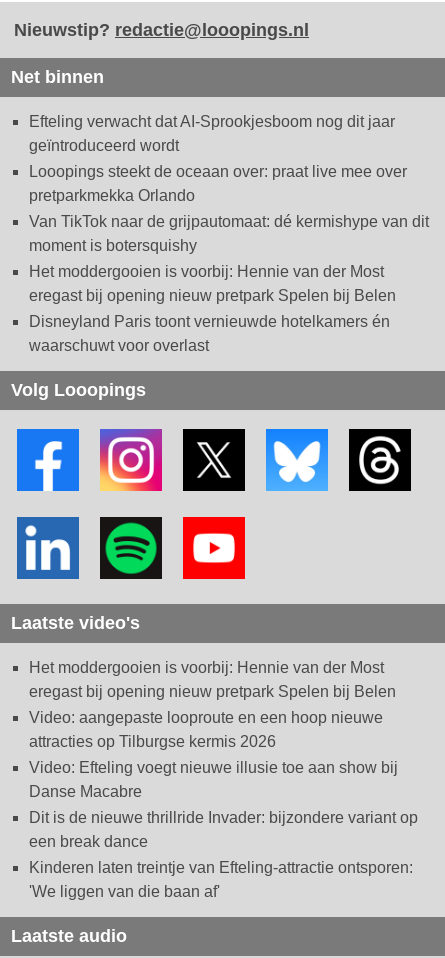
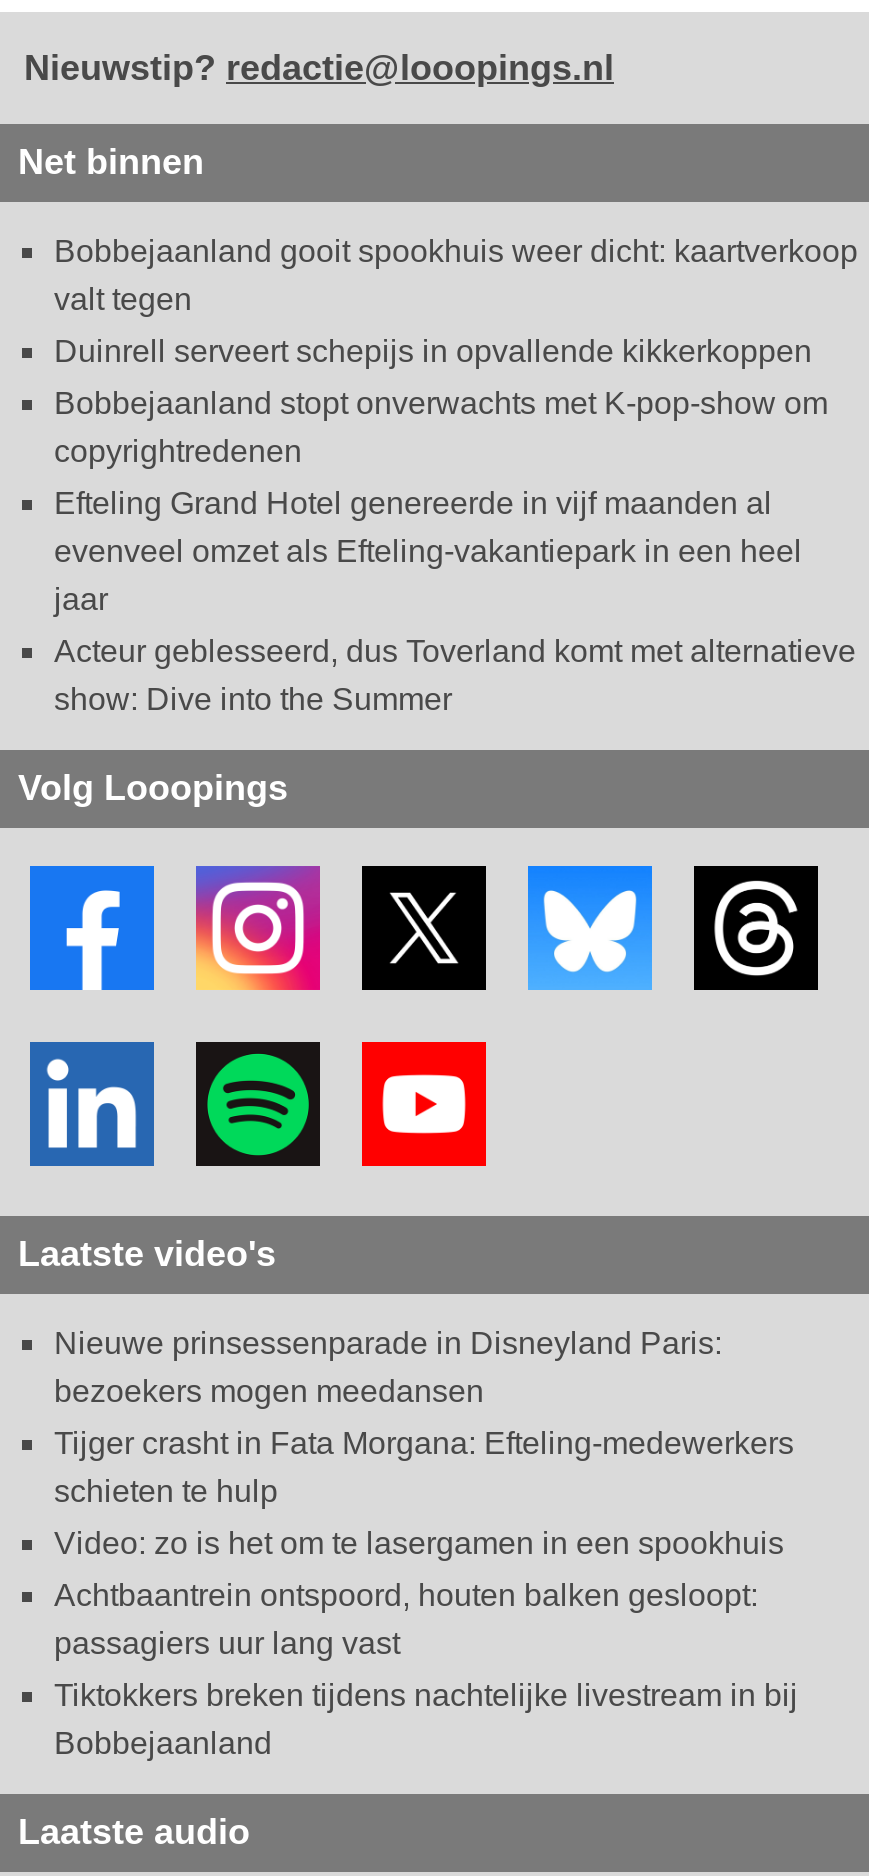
[29,112,395,153] Efteling verwacht dat AI-Sprookjesboom nog dit jaar | geïntroduceerd wordt -> [54,233,858,315] Bobbejaanland gooit spookhuis weer dicht: kaartverkoop | valt tegen
[29,162,407,203] Looopings steekt de oceaan over: praat live mee over | pretparkmekka Orlando -> [54,333,812,367] Duinrell serveert schepijs in opvallende kikkerkoppen
[29,212,429,253] Van TikTok naar de grijpautomaat: dé kermishype van dit | moment is botersquishy -> [54,385,828,467] Bobbejaanland stopt onverwachts met K-pop-show om | copyrightredenen
[29,262,396,303] Het moddergooien is voorbij: Hennie van der Most | eregast bij opening nieuw pretpark Spelen bij Belen -> [54,485,802,615] Efteling Grand Hotel genereerde in vijf maanden al | evenveel omzet als Efteling-vakantiepark in een heel | jaar
[29,312,390,353] Disneyland Paris toont vernieuwde hotelkamers én | waarschuwt voor overlast -> [54,633,856,715] Acteur geblesseerd, dus Toverland komt met alternatieve | show: Dive into the Summer
[29,659,396,700] Het moddergooien is voorbij: Hennie van der Most | eregast bij opening nieuw pretpark Spelen bij Belen -> [54,1327,722,1409] Nieuwe prinsessenparade in Disneyland Paris: | bezoekers mogen meedansen
[29,709,383,750] Video: aangepaste looproute en een hoop nieuwe | attracties op Tilburgse kermis 2026 -> [54,1427,794,1509] Tijger crasht in Fata Morgana: Efteling-medewerkers | schieten te hulp
[29,759,398,800] Video: Efteling voegt nieuwe illusie toe aan show bij | Danse Macabre -> [54,1527,784,1561] Video: zo is het om te lasergamen in een spookhuis
[29,809,418,850] Dit is de nieuwe thrillride Invader: bijzondere variant op | een break dance -> [54,1579,758,1661] Achtbaantrein ontspoord, houten balken gesloopt: | passagiers uur lang vast
[29,859,413,900] Kinderen laten treintje van Efteling-attractie ontsporen: | 'We liggen van die baan af' -> [54,1679,798,1761] Tiktokkers breken tijdens nachtelijke livestream in bij | Bobbejaanland

